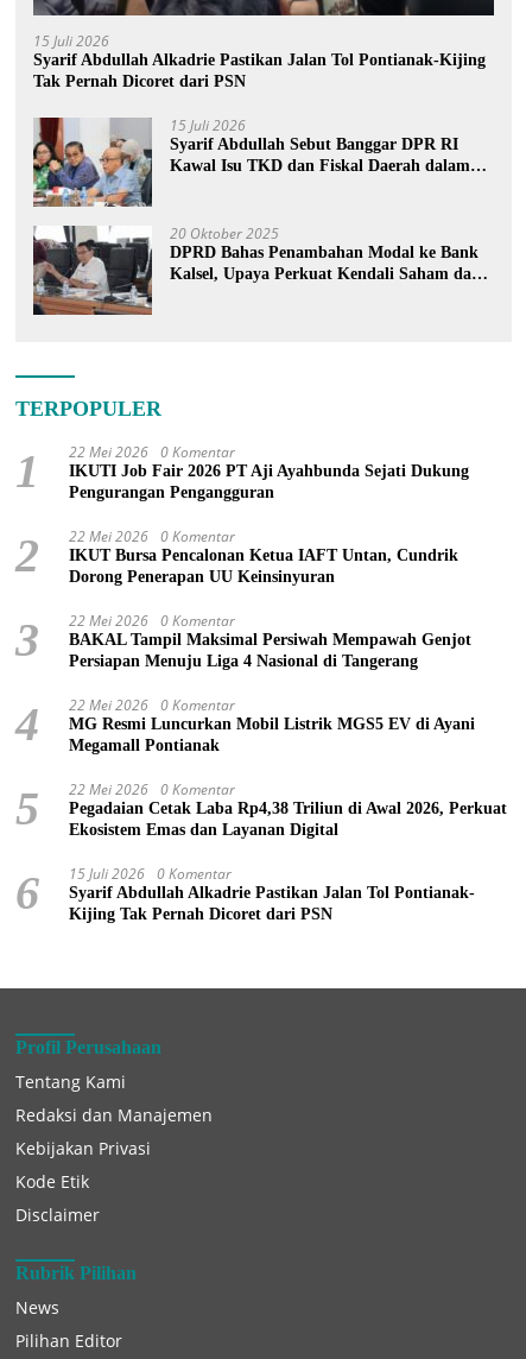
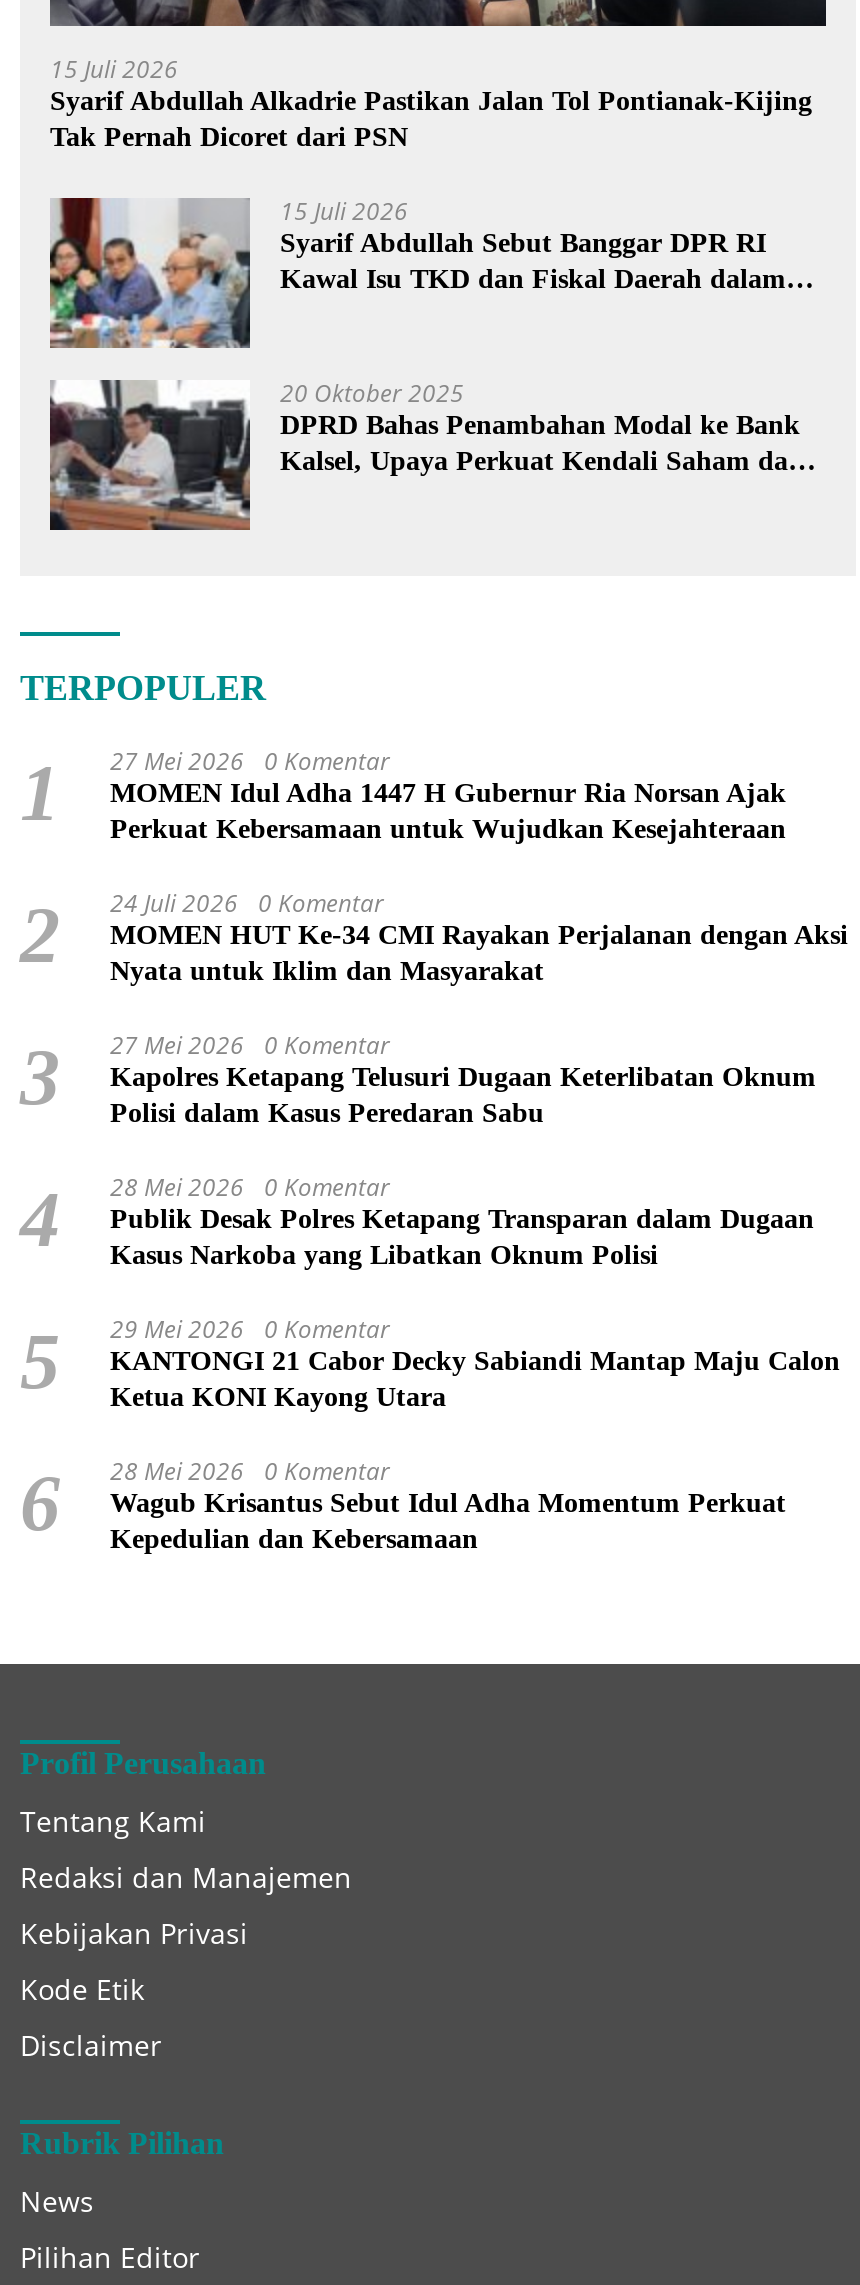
[69,442,469,502] 22 Mei 2026 0 Komentar | IKUTI Job Fair 2026 PT Aji Ayahbunda Sejati Dukung | Pengurangan Pengangguran -> [110,745,786,845] 27 Mei 2026 0 Komentar | MOMEN Idul Adha 1447 H Gubernur Ria Norsan Ajak | Perkuat Kebersamaan untuk Wujudkan Kesejahteraan
[69,527,458,586] 22 Mei 2026 0 Komentar | IKUT Bursa Pencalonan Ketua IAFT Untan, Cundrik | Dorong Penerapan UU Keinsinyuran -> [110,887,848,987] 24 Juli 2026 0 Komentar | MOMEN HUT Ke-34 CMI Rayakan Perjalanan dengan Aksi | Nyata untuk Iklim dan Masyarakat
[69,611,471,670] 22 Mei 2026 0 Komentar | BAKAL Tampil Maksimal Persiwah Mempawah Genjot | Persiapan Menuju Liga 4 Nasional di Tangerang -> [110,1029,816,1129] 27 Mei 2026 0 Komentar | Kapolres Ketapang Telusuri Dugaan Keterlibatan Oknum | Polisi dalam Kasus Peredaran Sabu
[69,695,475,755] 22 Mei 2026 0 Komentar | MG Resmi Luncurkan Mobil Listrik MGS5 EV di Ayani | Megamall Pontianak -> [110,1171,814,1271] 28 Mei 2026 0 Komentar | Publik Desak Polres Ketapang Transparan dalam Dugaan | Kasus Narkoba yang Libatkan Oknum Polisi
[69,780,507,839] 22 Mei 2026 0 Komentar | Pegadaian Cetak Laba Rp4,38 Triliun di Awal 2026, Perkuat | Ekosistem Emas dan Layanan Digital -> [110,1313,840,1413] 29 Mei 2026 0 Komentar | KANTONGI 21 Cabor Decky Sabiandi Mantap Maju Calon | Ketua KONI Kayong Utara
[69,864,475,923] 15 Juli 2026 0 Komentar | Syarif Abdullah Alkadrie Pastikan Jalan Tol Pontianak- | Kijing Tak Pernah Dicoret dari PSN -> [110,1455,786,1555] 28 Mei 2026 0 Komentar | Wagub Krisantus Sebut Idul Adha Momentum Perkuat | Kepedulian dan Kebersamaan

